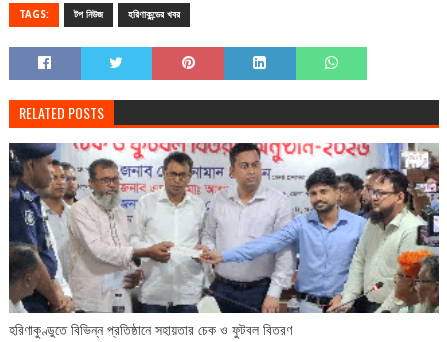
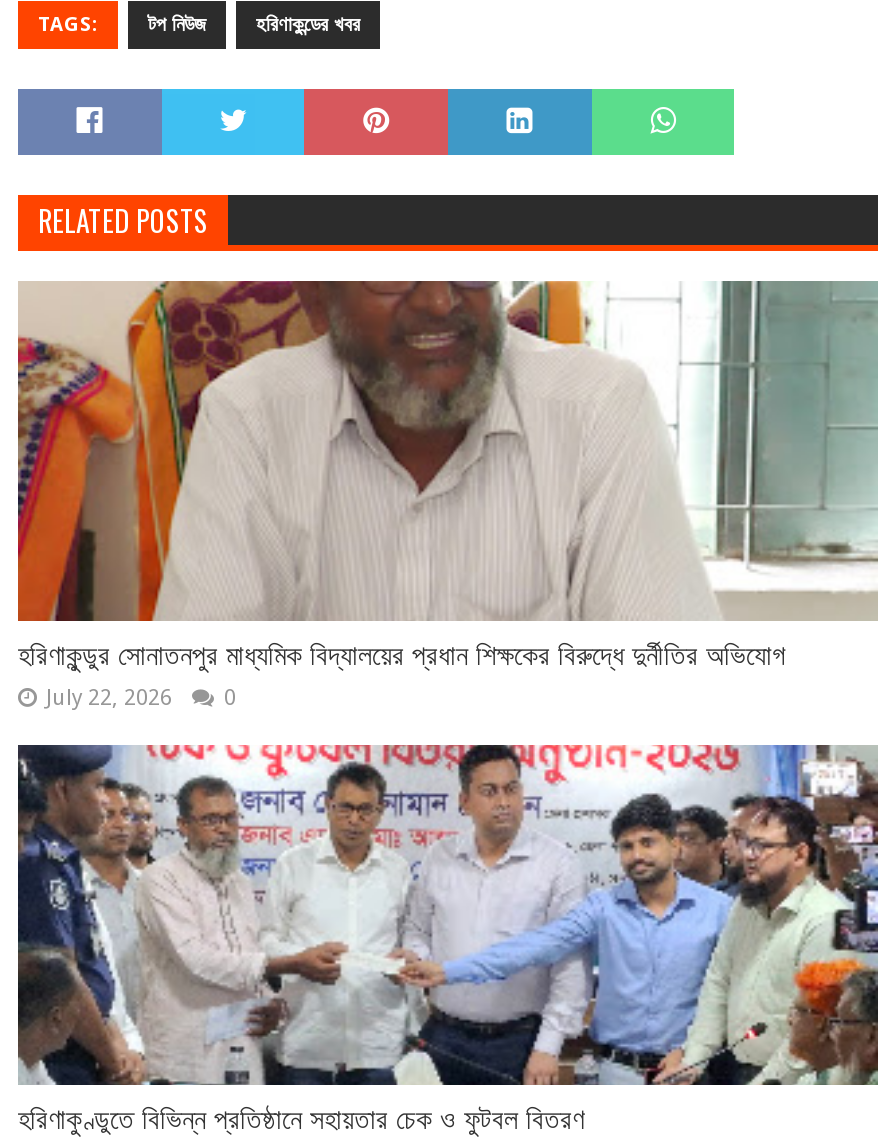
none -> [16,279,878,711] [image] | হরিণাকুন্ডুর সোনাতনপুর মাধ্যমিক বিদ্যালয়ের প্রধান শিক্ষকের বিরুদ্ধে দুর্নীতির অভিযোগ | July 22, 2026 | 0

